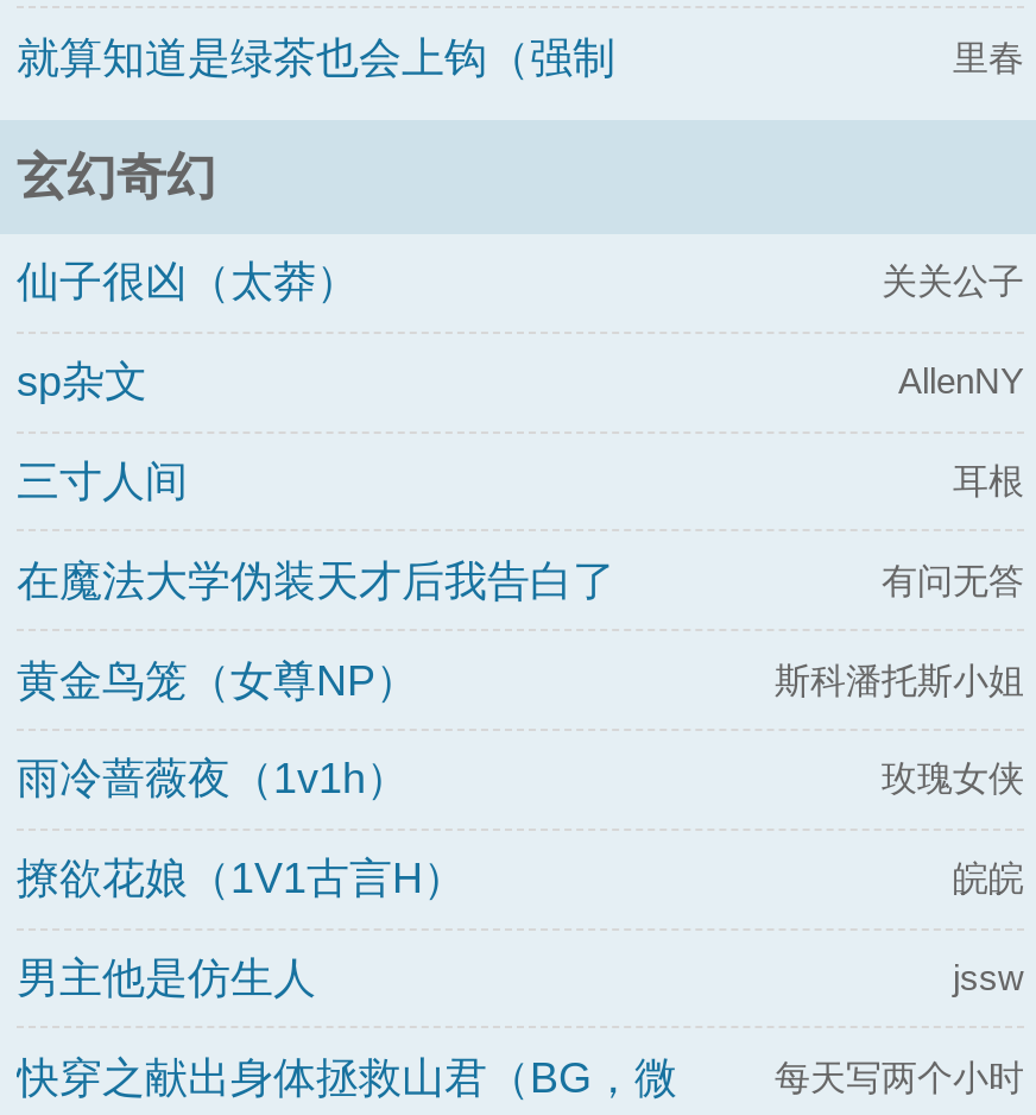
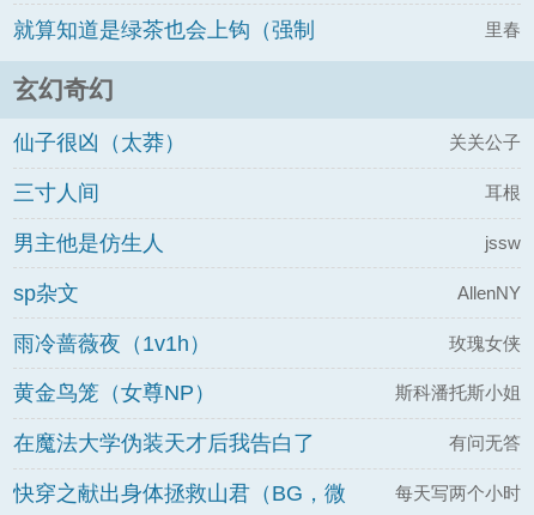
moved [17,358,1024,406] -> [13,281,521,305]: sp杂文 | AllenNY
moved [17,557,1024,803] -> [13,331,521,455]: 雨冷蔷薇夜（1v1h） | 玫瑰女侠 | 黄金鸟笼（女尊NP） | 斯科潘托斯小姐 | 在魔法大学伪装天才后我告白了 | 有问无答
[17,855,1024,902] 撩欲花娘（1V1古言H） | 皖皖 -> none
moved [17,954,1024,1002] -> [13,231,521,255]: 男主他是仿生人 | jssw

